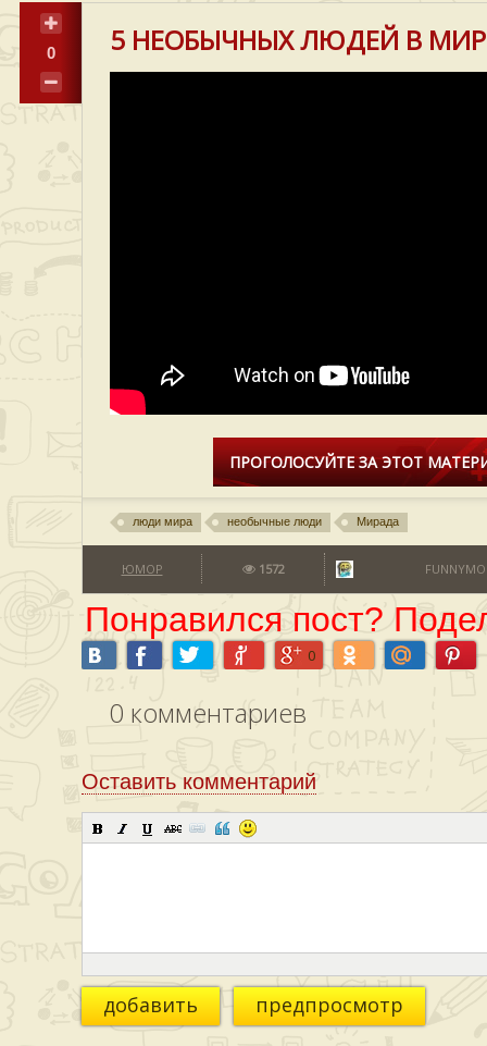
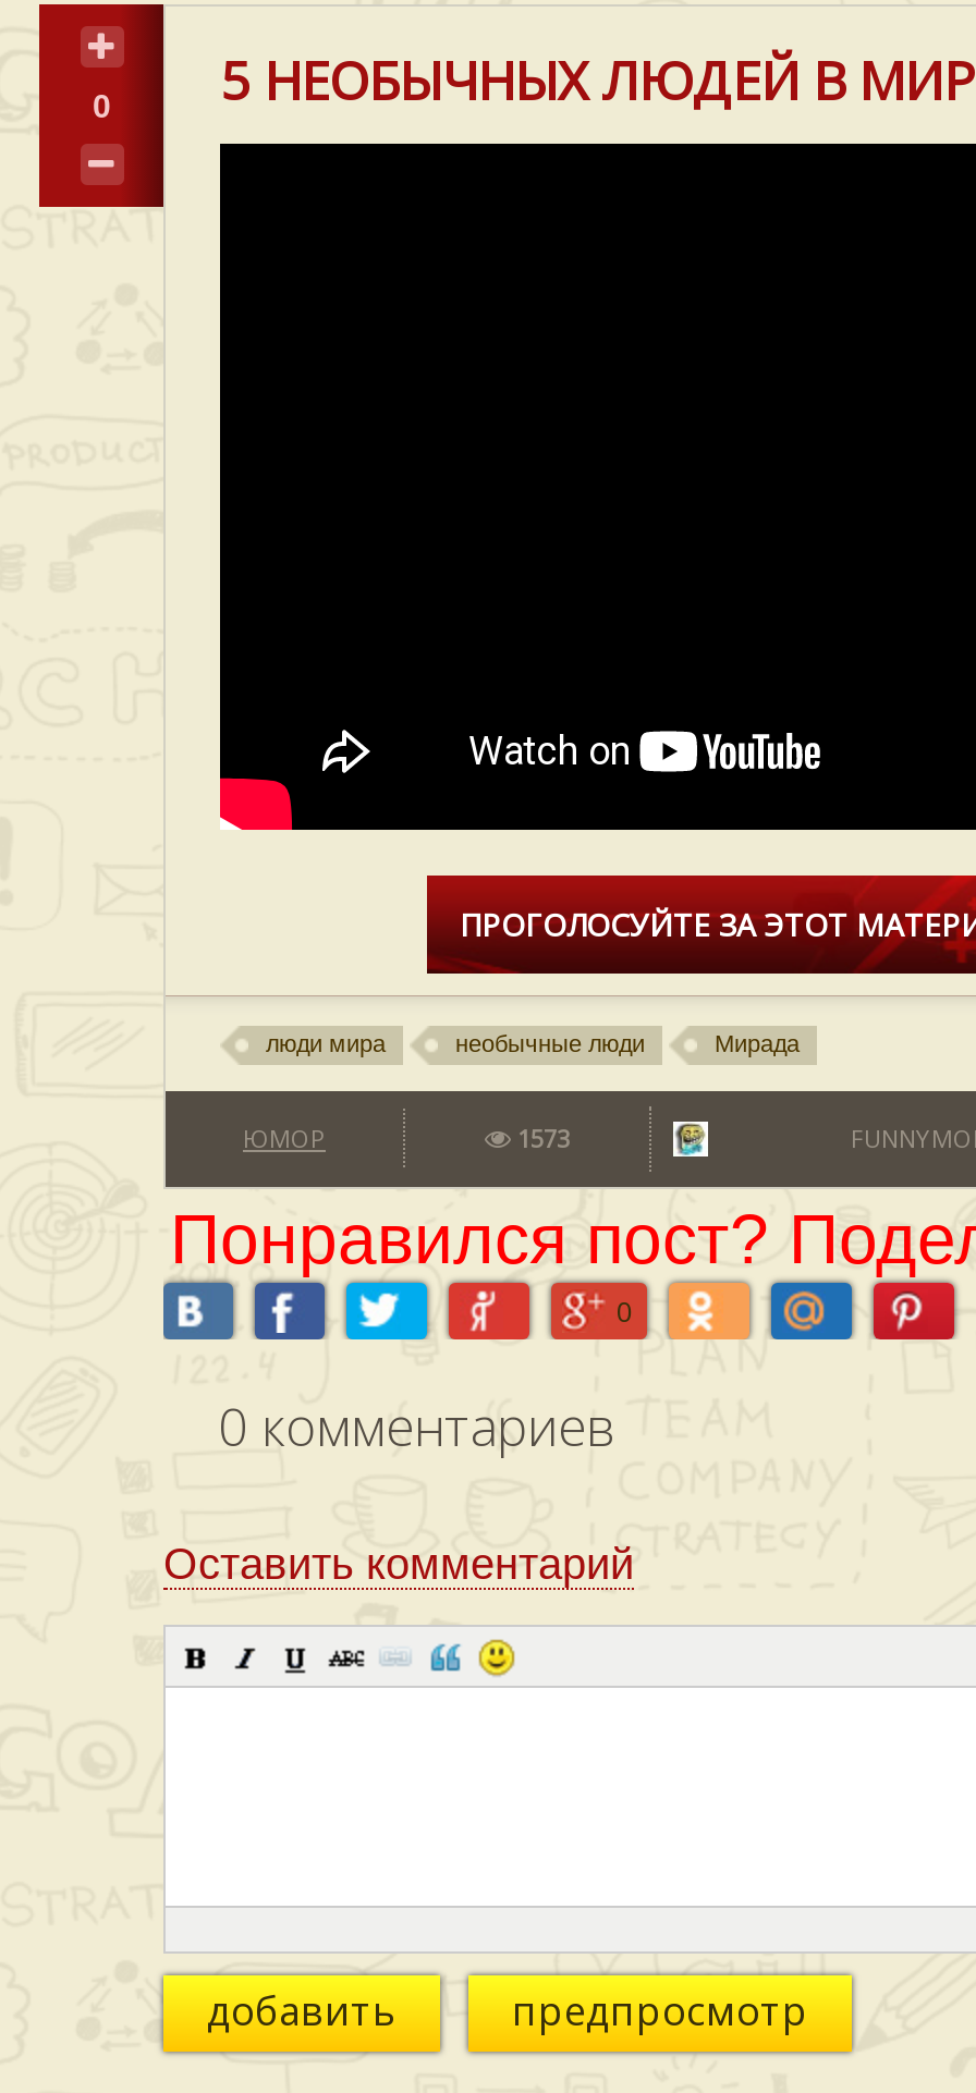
[255,561,284,577] 1572 -> [511,1122,570,1154] 1573

